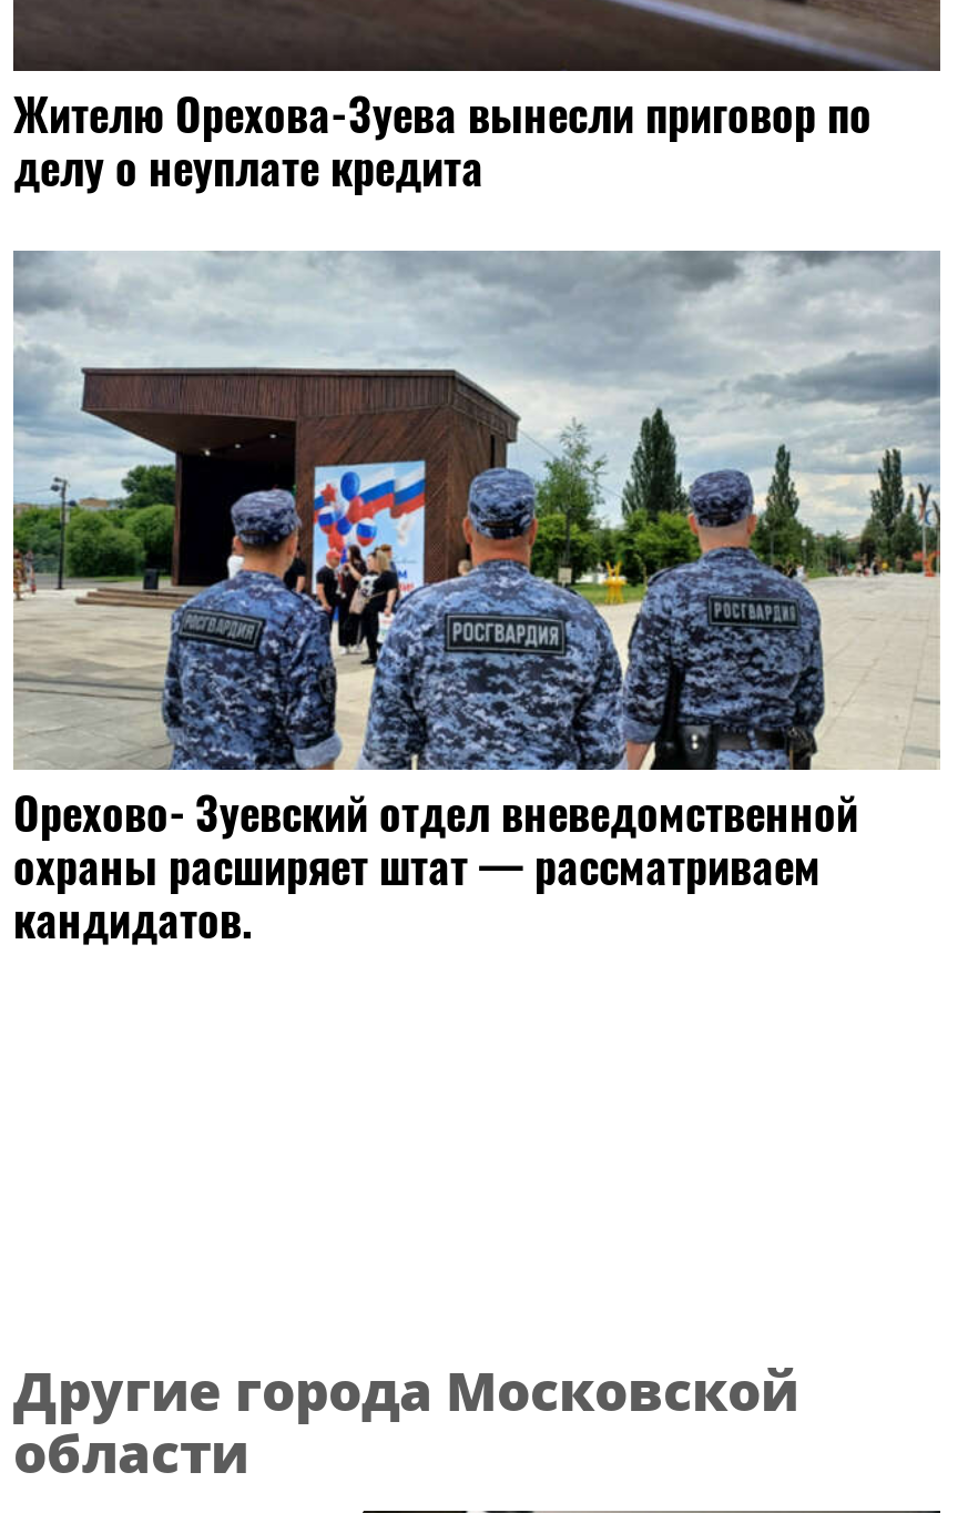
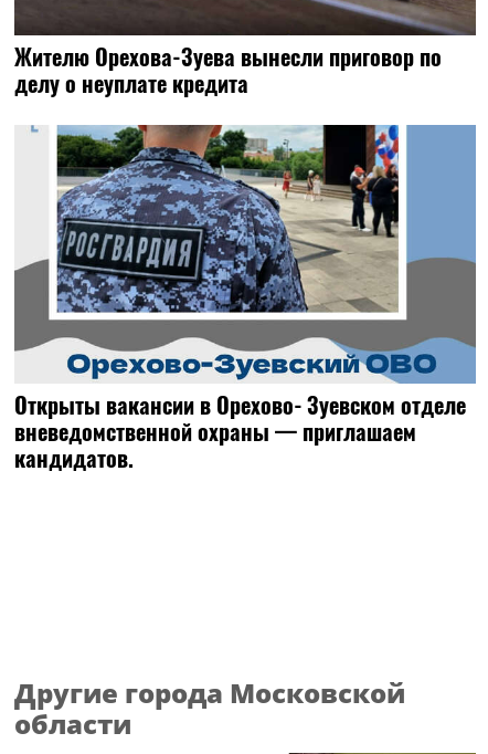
[11,248,942,899] [image] | Орехово‑Зуевский отдел вневедомственной | охраны расширяет штат — рассматриваем -> [14,124,477,448] [image] | Открыты вакансии в Орехово‑Зуевском отделе | вневедомственной охраны — приглашаем

